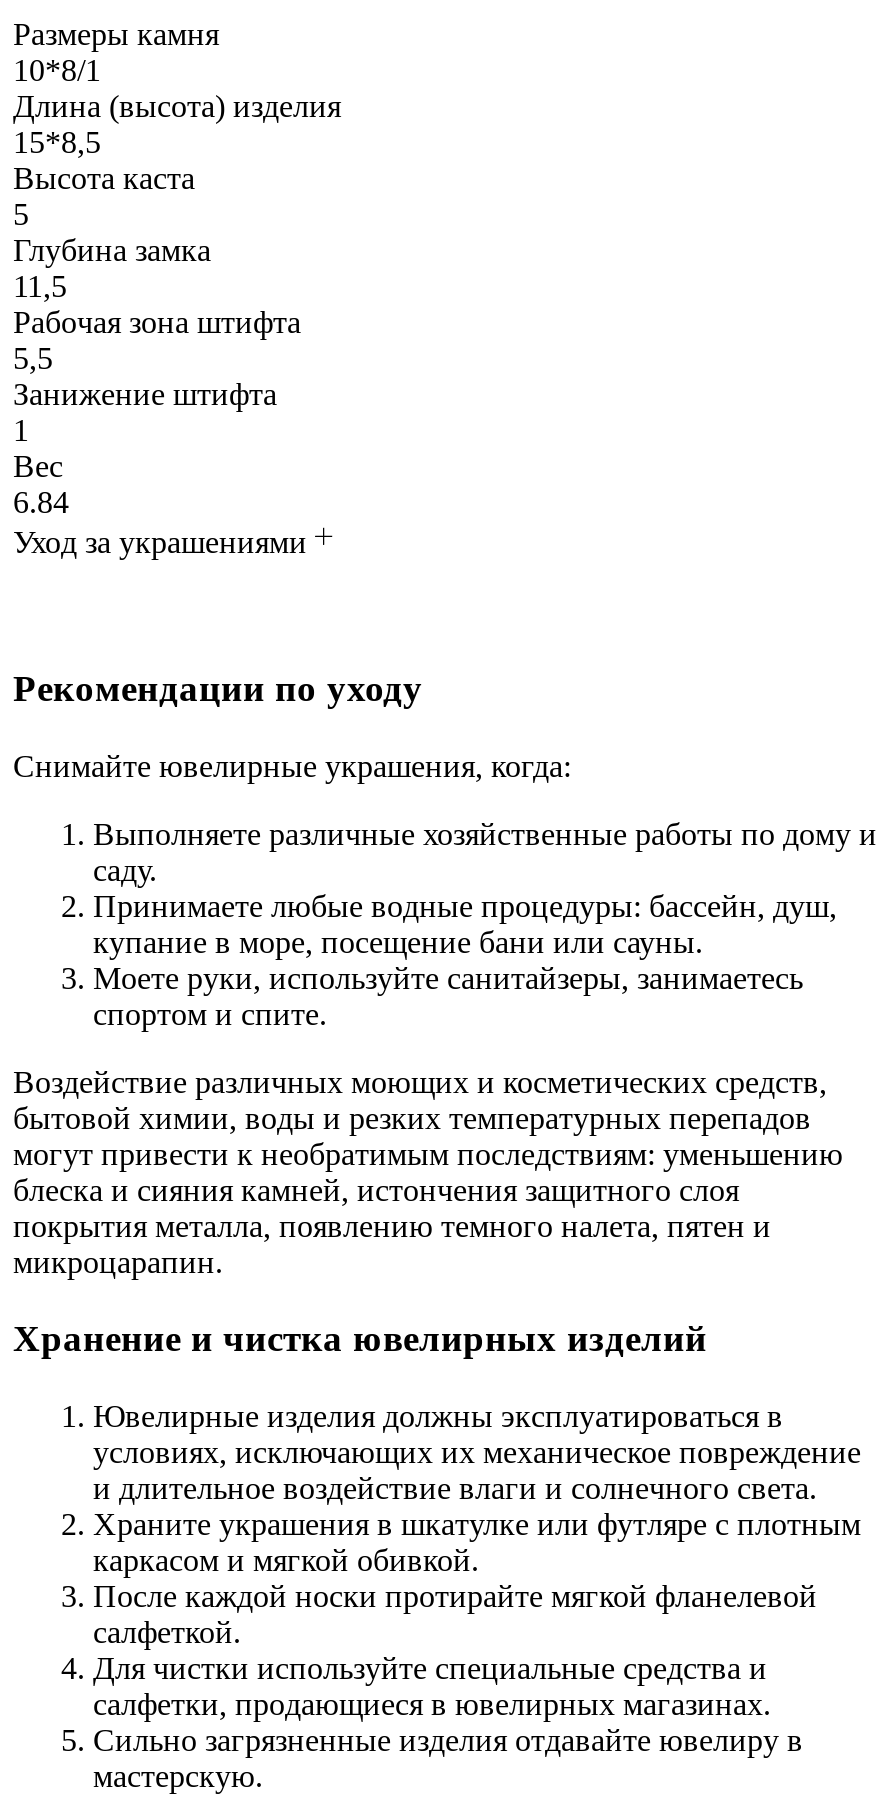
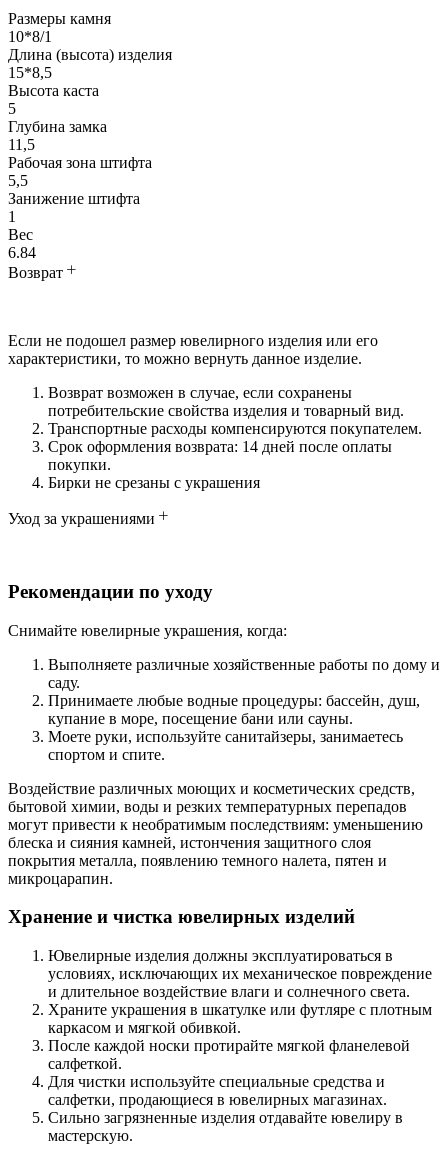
none -> [8,264,63,281] Возврат
none -> [8,332,422,491] Если не подошел размер ювелирного изделия или его | характеристики, то можно вернуть данное изделие. | Возврат возможен в случае, если сохранены | потребительские свойства изделия и товарный вид. | Транспортные расходы компенсируются покупателем. | Срок оформления возврата: 14 дней после оплаты | покупки. | Бирки не срезаны с украшения

